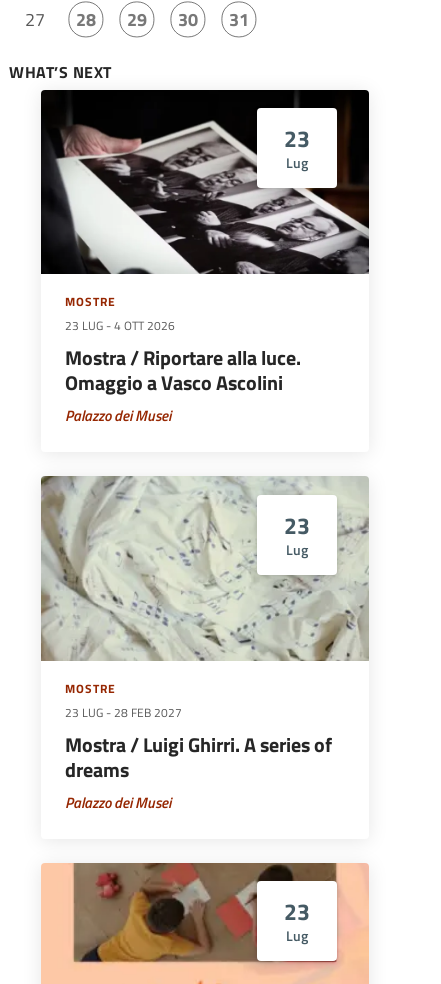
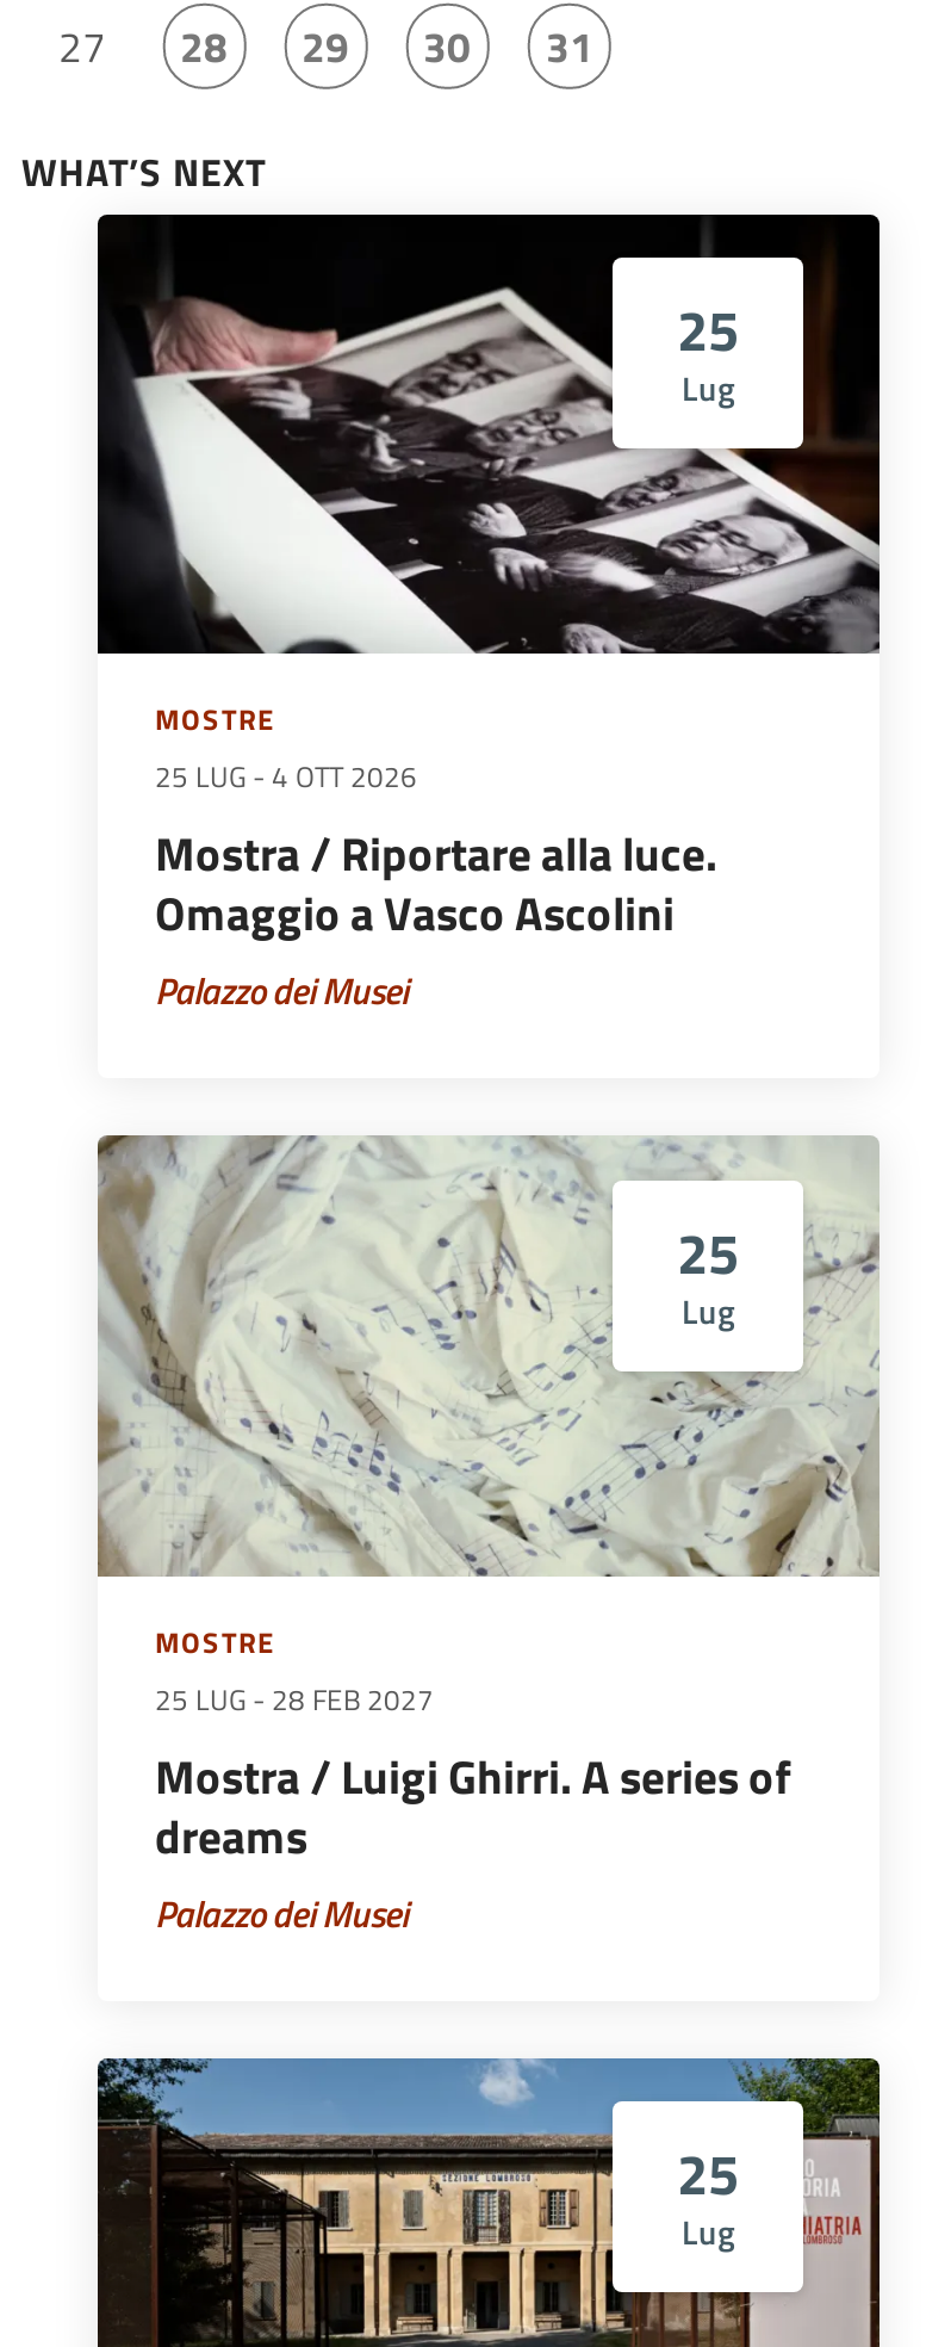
[284,121,310,156] 23 -> [677,289,739,373] 25
[65,317,175,335] 23 LUG - 4 OTT 2026 -> [155,757,417,800] 25 LUG - 4 OTT 2026
[284,508,310,543] 23 -> [677,1211,739,1295] 25
[65,704,182,722] 23 LUG - 28 FEB 2027 -> [155,1679,434,1722] 25 LUG - 28 FEB 2027
[284,894,310,929] 23 -> [677,2133,739,2217] 25

